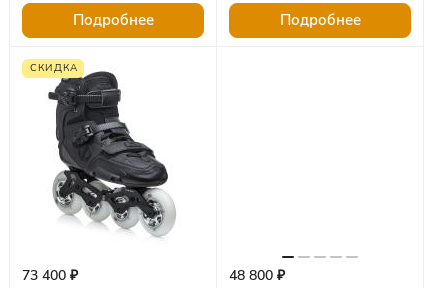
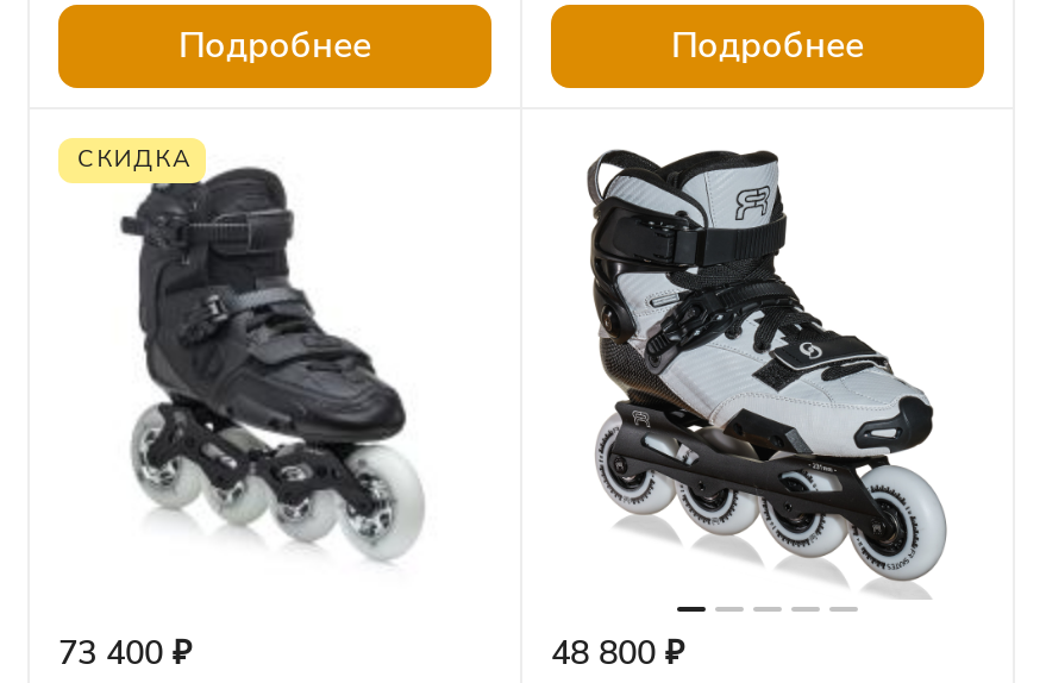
none -> [584,148,948,597] [image]

